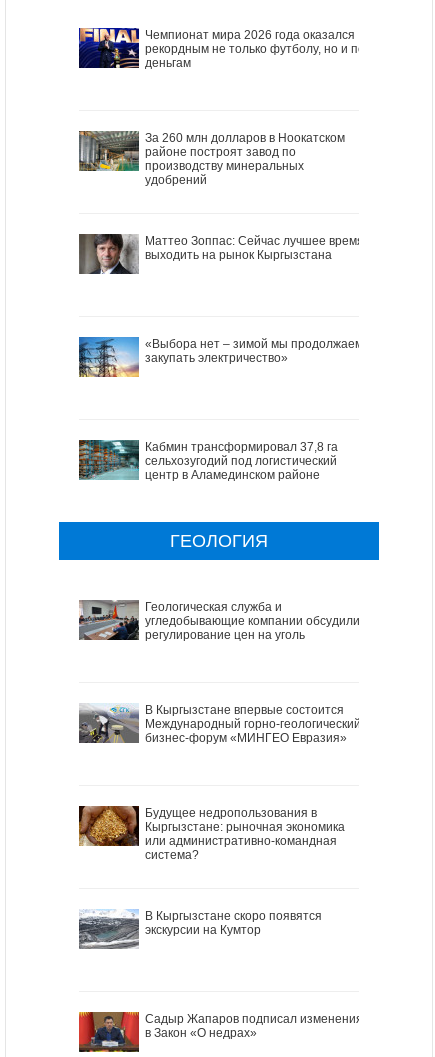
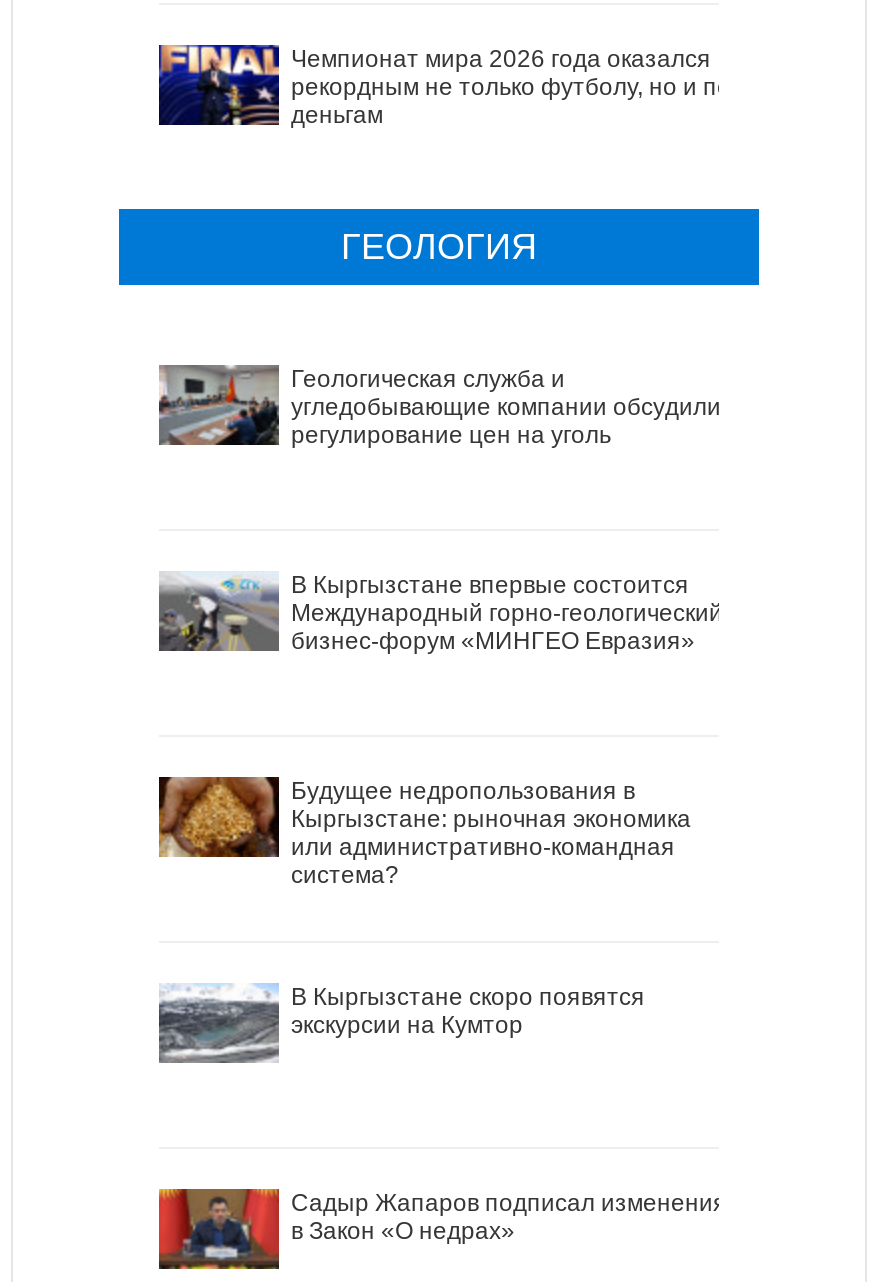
[78,130,345,187] [image] | За 260 млн долларов в Ноокатском | районе построят завод по | производству минеральных | удобрений -> none
[78,233,364,275] [image] | Маттео Зоппас: Сейчас лучшее время | выходить на рынок Кыргызстана -> none
[78,336,363,378] [image] | «Выбора нет – зимой мы продолжаем | закупать электричество» -> none
[78,439,338,482] [image] | Кабмин трансформировал 37,8 га | сельхозугодий под логистический | центр в Аламединском районе -> none

